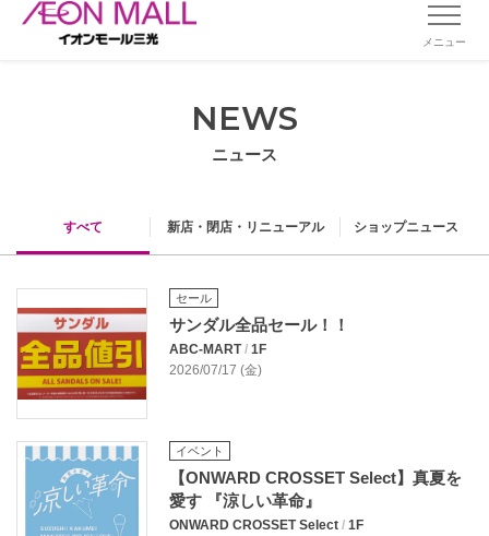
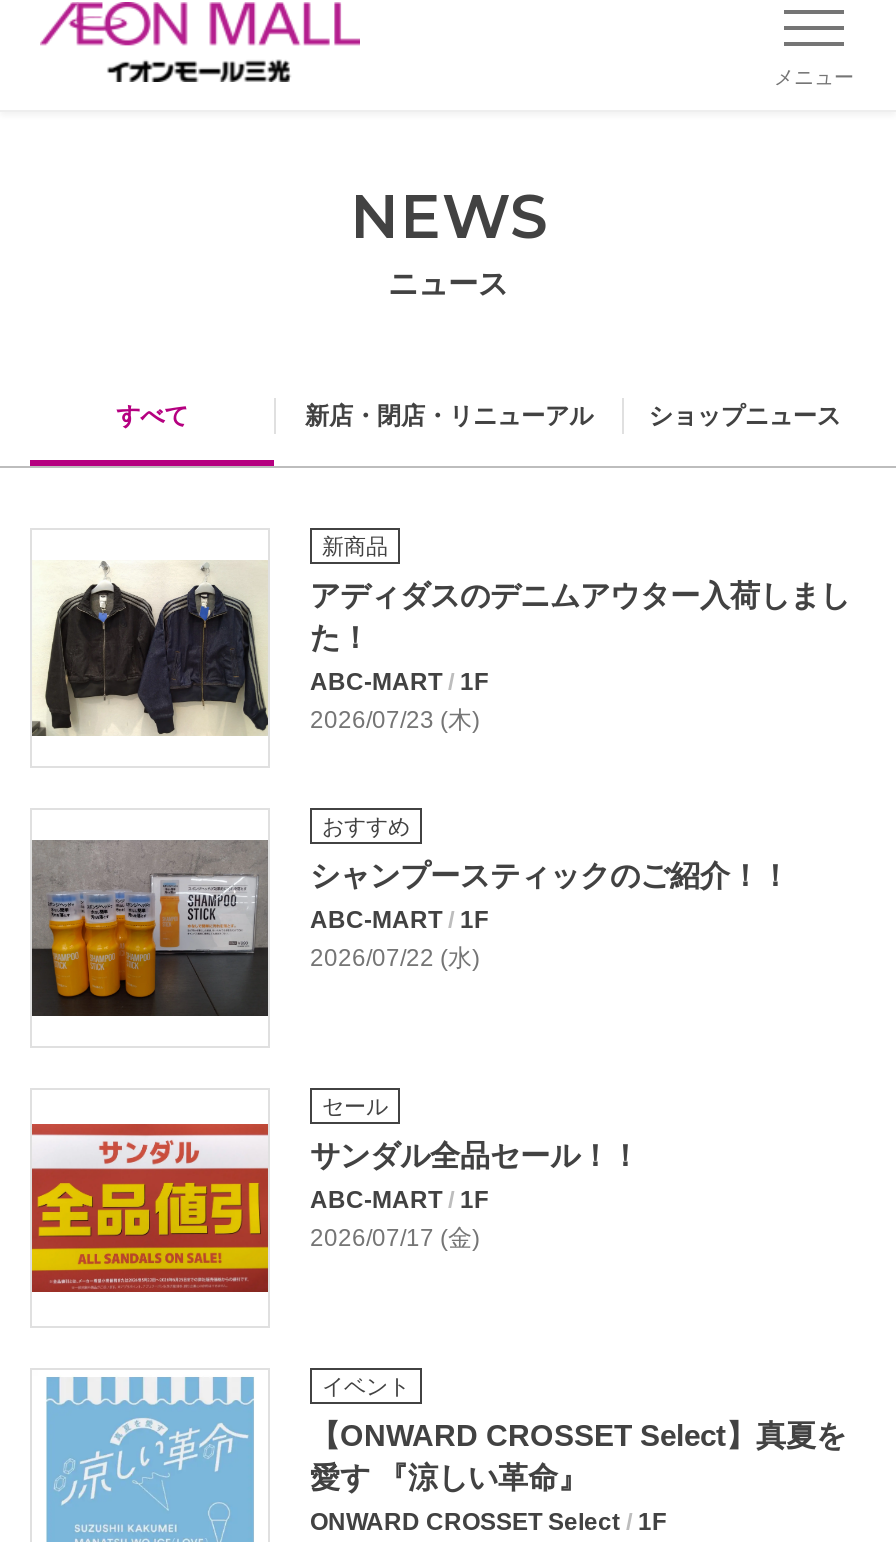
none -> [30,534,850,738] [image] | 新商品 | アディダスのデニムアウター入荷しまし | た！ | ABC-MART / 1F | 2026/07/23 (木)
none -> [30,814,790,1028] [image] | おすすめ | シャンプースティックのご紹介！！ | ABC-MART / 1F | 2026/07/22 (水)

